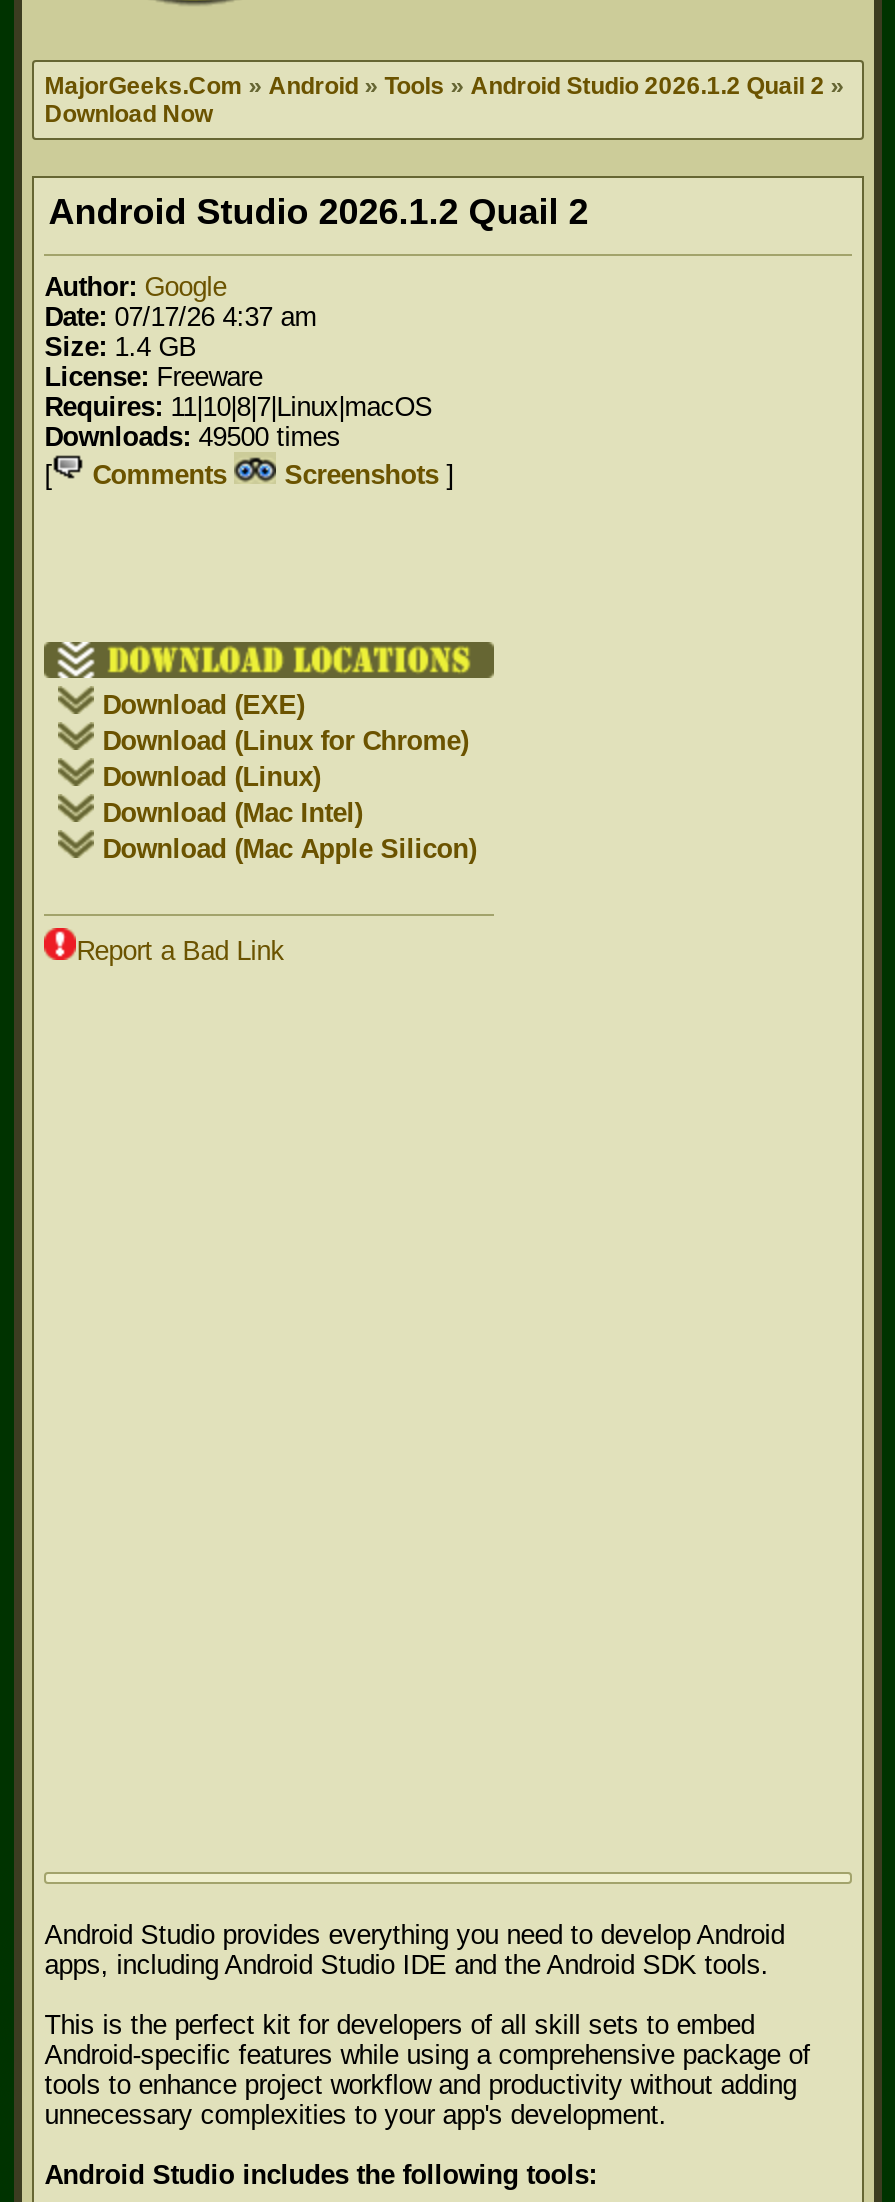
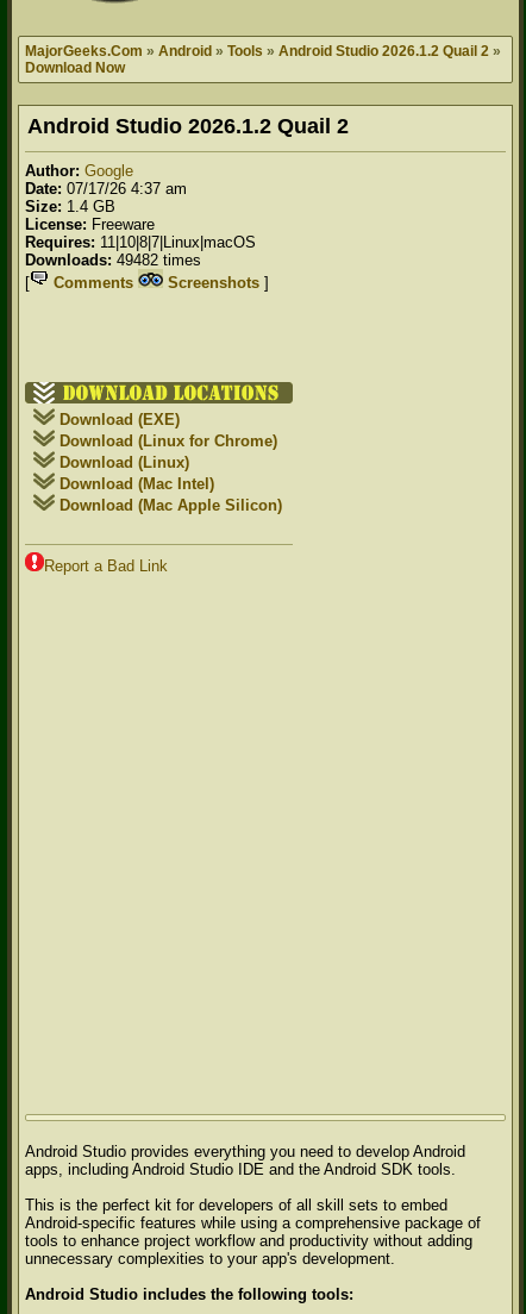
[44,422,340,452] Downloads: 49500 times -> [25,251,201,269] Downloads: 49482 times

